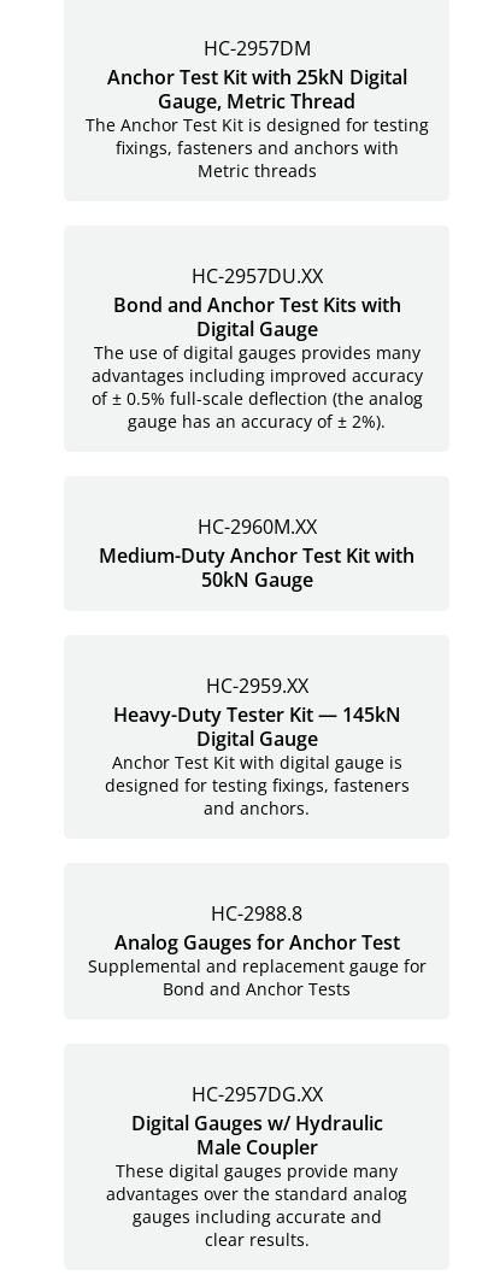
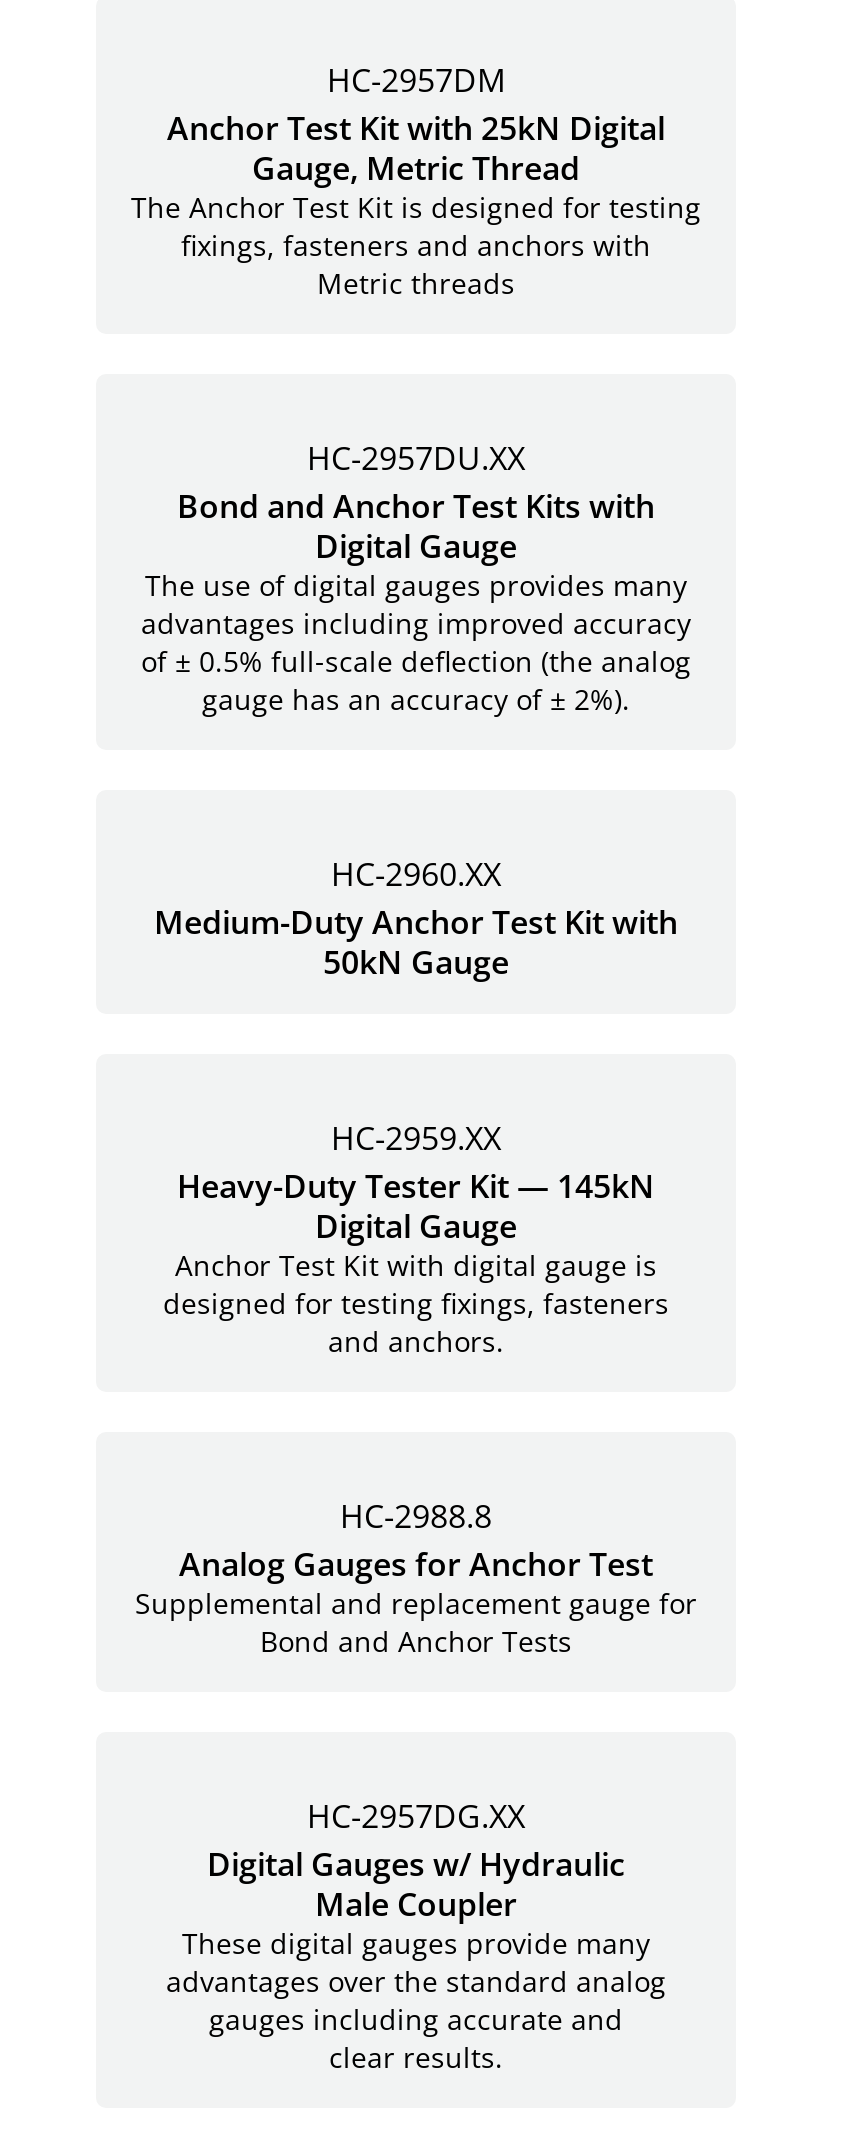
[197,513,316,540] HC-2960M.XX -> [331,852,501,896] HC-2960.XX

